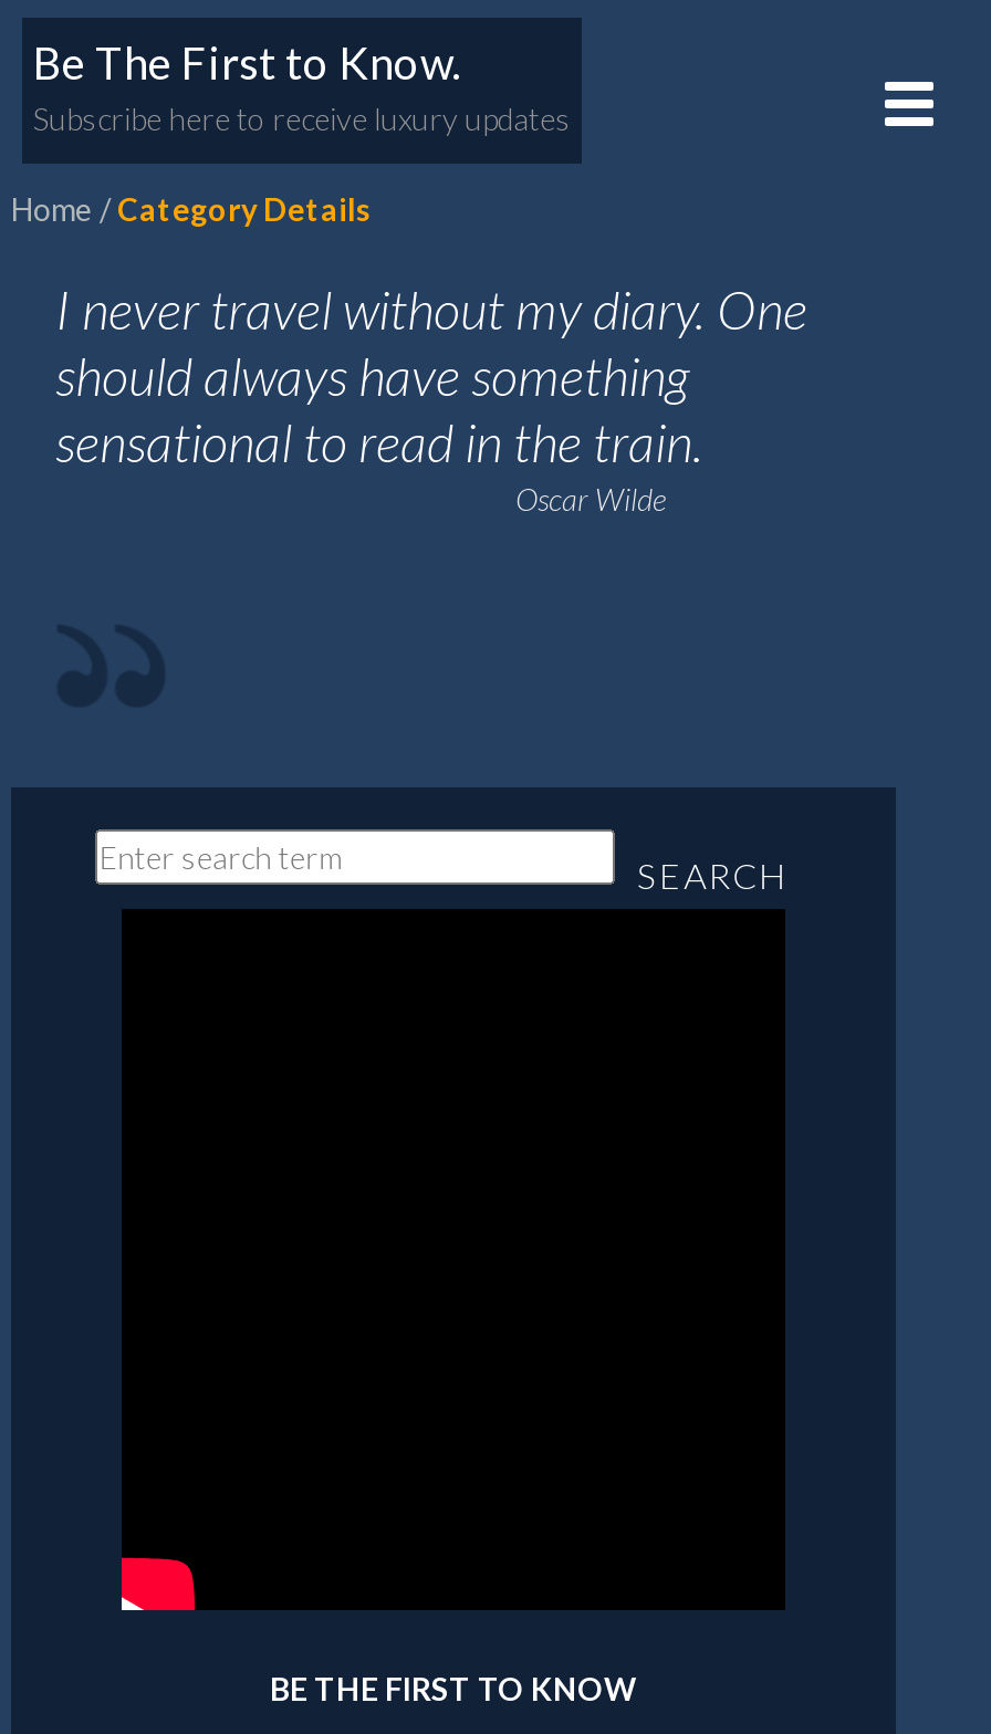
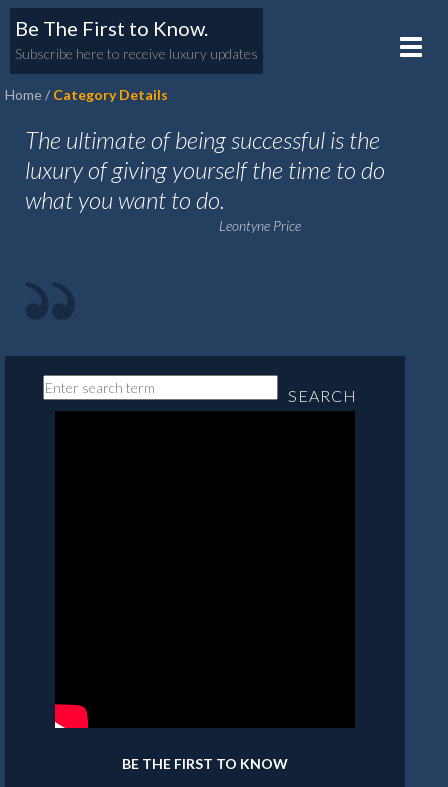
[55,276,807,518] I never travel without my diary. One | should always have something | sensational to read in the train. | Oscar Wilde -> [25,125,385,234] The ultimate of being successful is the | luxury of giving yourself the time to do | what you want to do. | Leontyne Price

